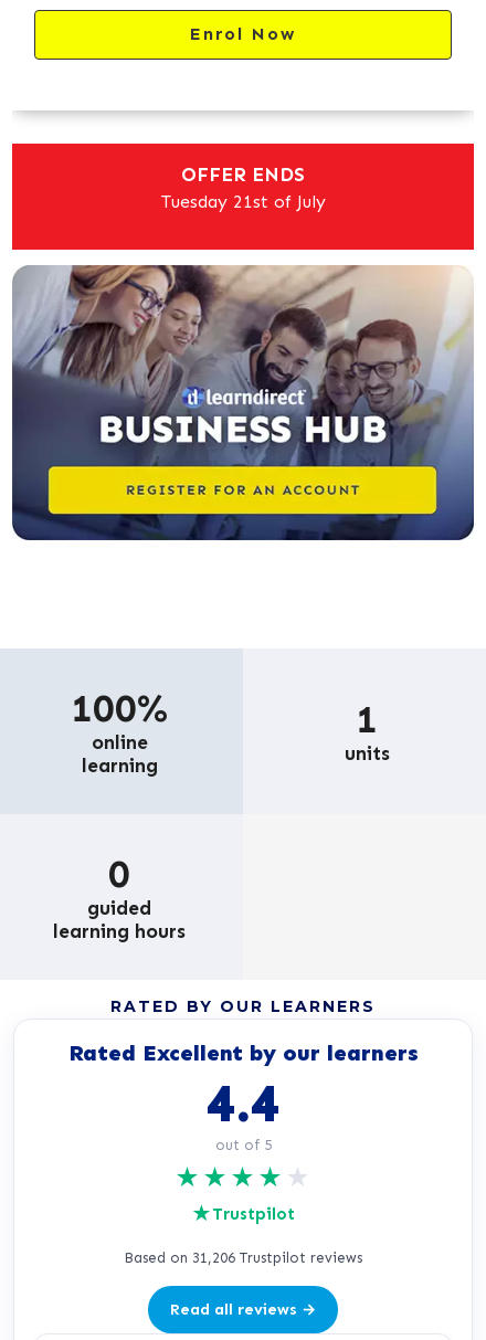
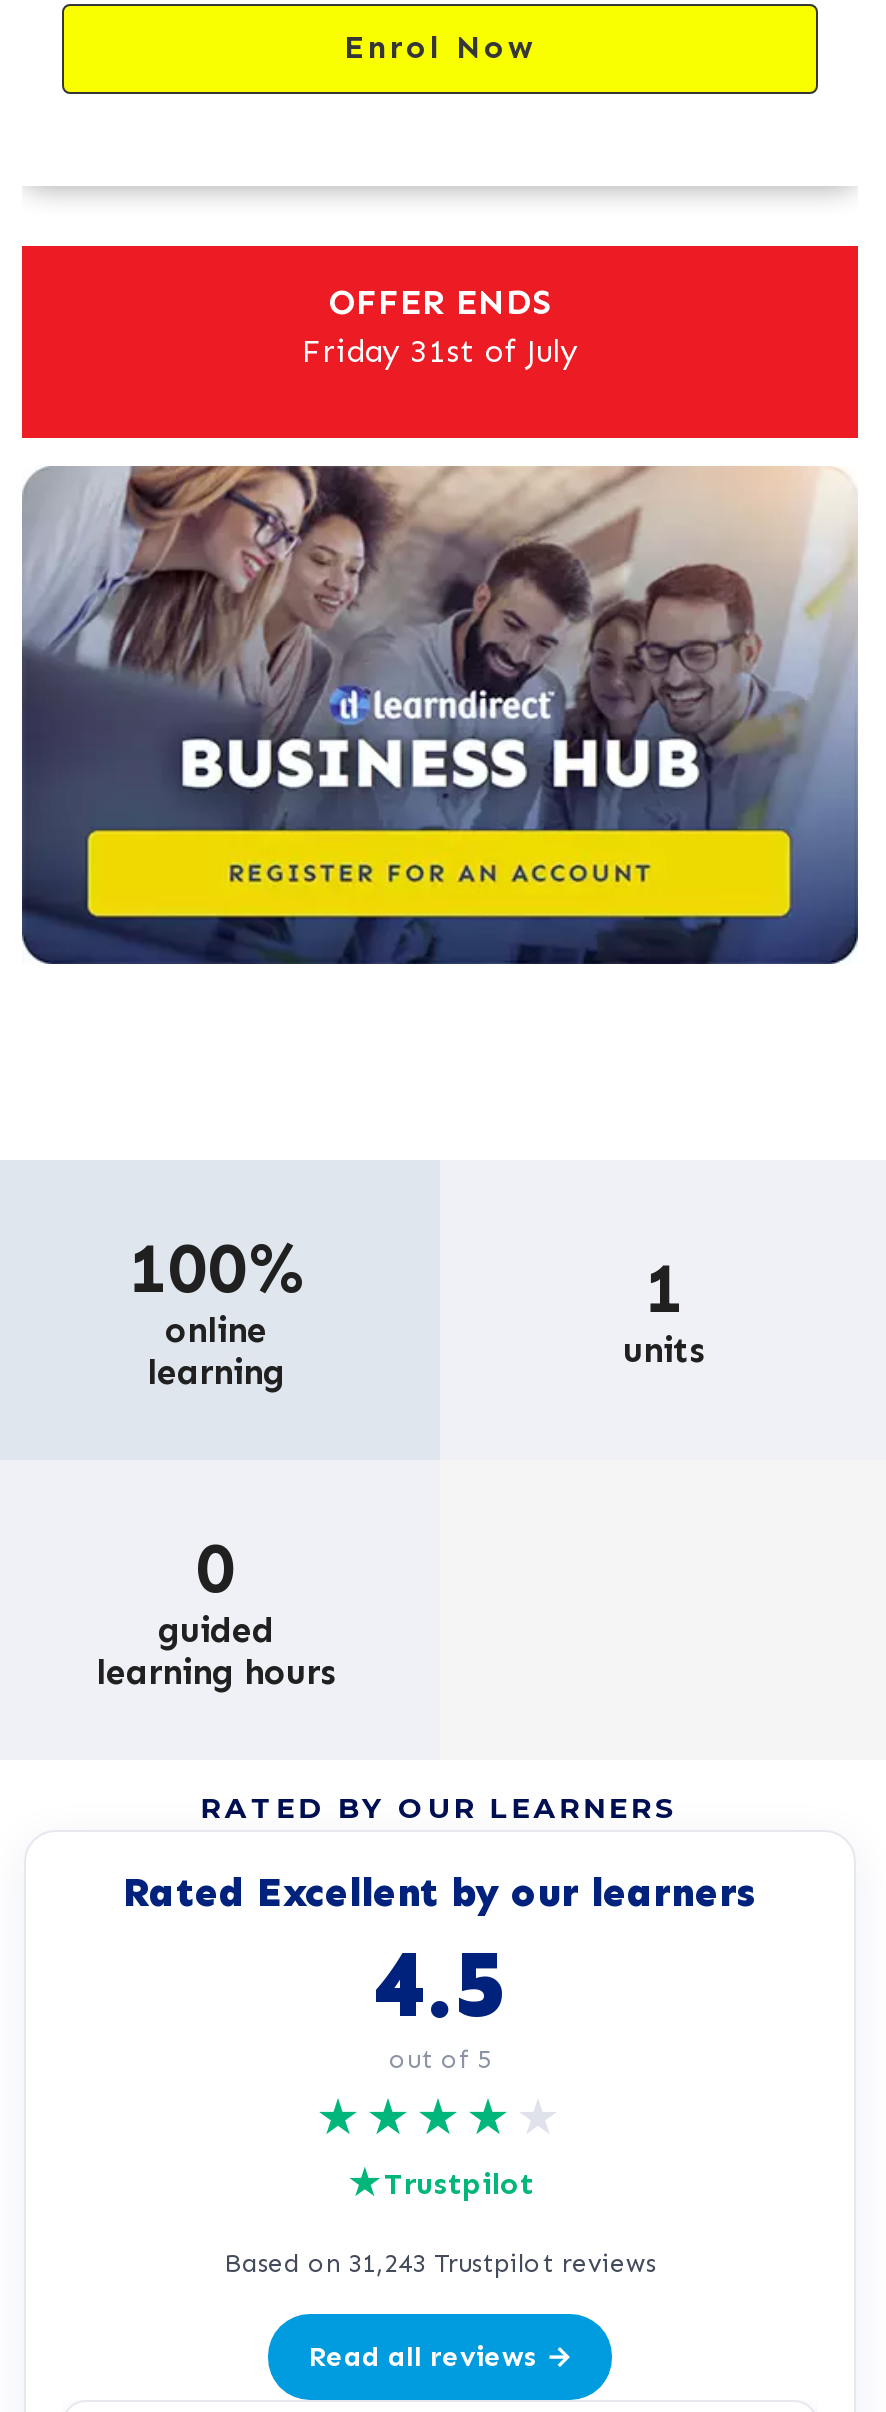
[161,191,325,212] Tuesday 21st of July -> [302,332,578,370] Friday 31st of July
[205,1071,281,1136] 4.4 -> [372,1926,508,2042] 4.5
[124,1249,362,1266] Based on 31,206 Trustpilot reviews -> [224,2248,656,2278] Based on 31,243 Trustpilot reviews

